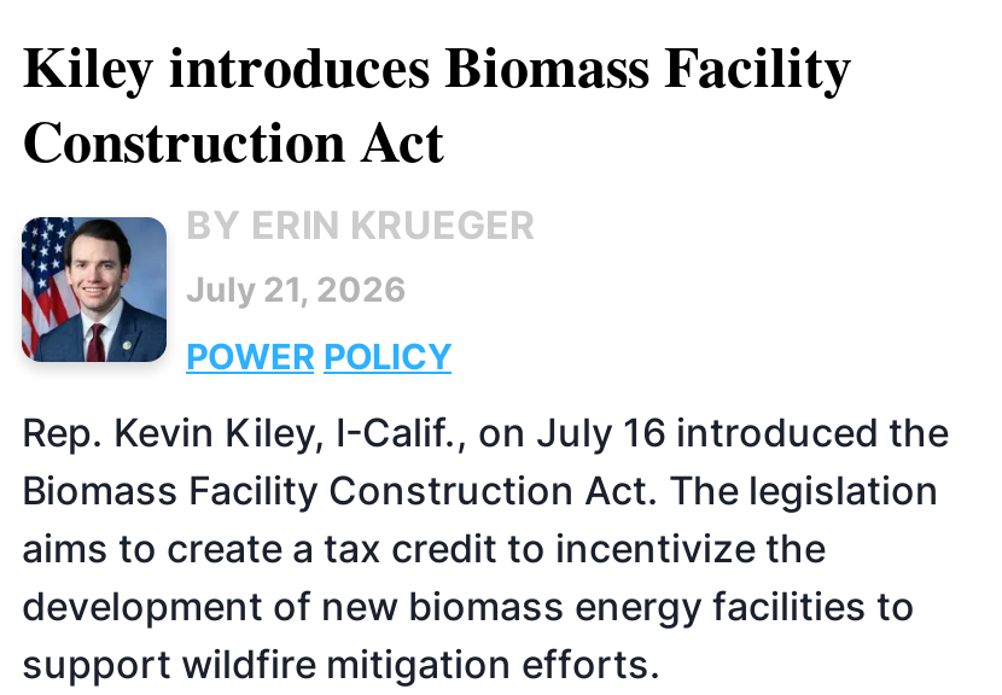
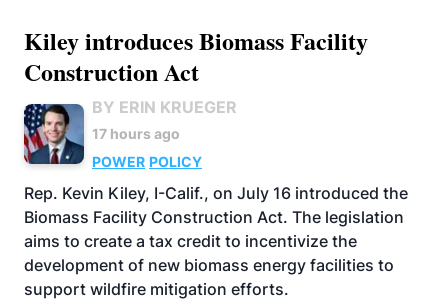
[186,268,406,309] July 21, 2026 -> [92,125,180,142] 17 hours ago

